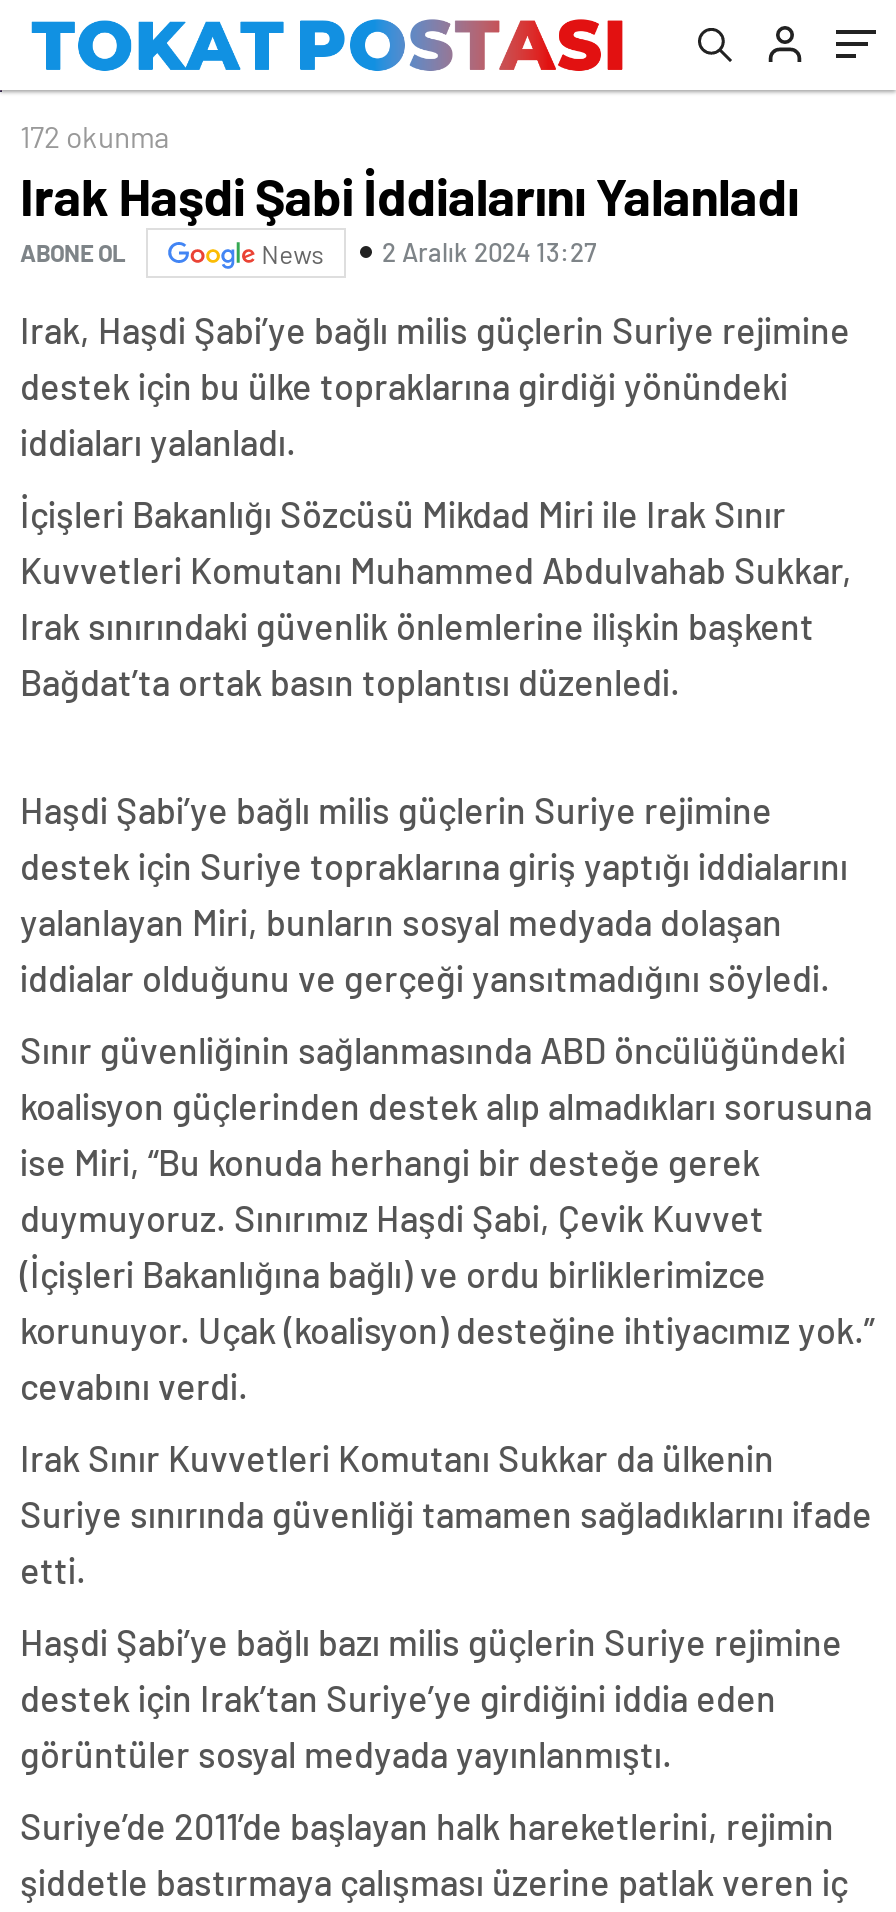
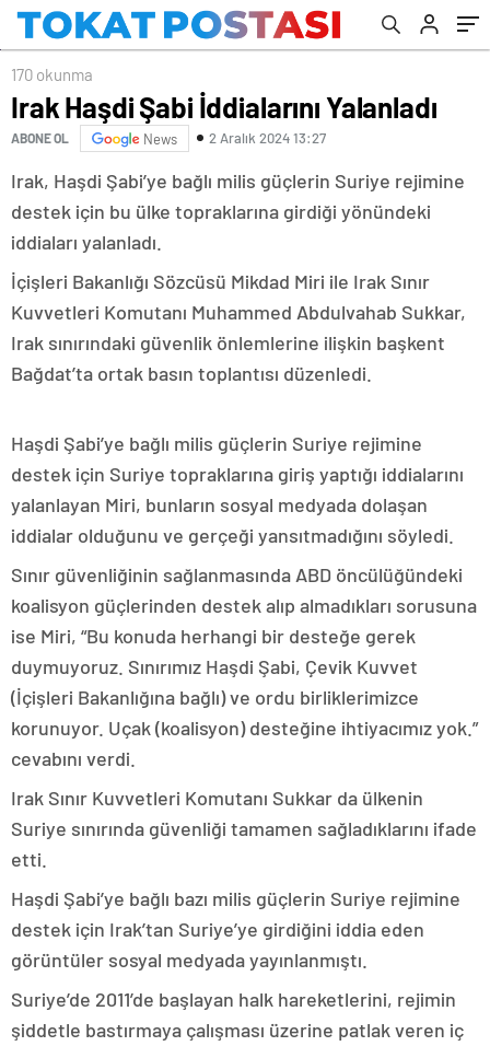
[20,117,170,153] 172 okunma -> [11,64,93,84] 170 okunma

